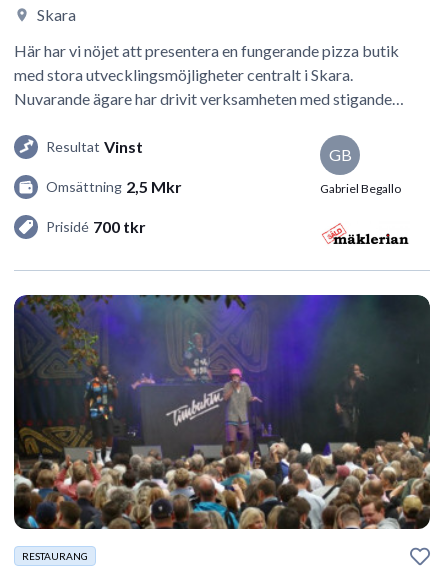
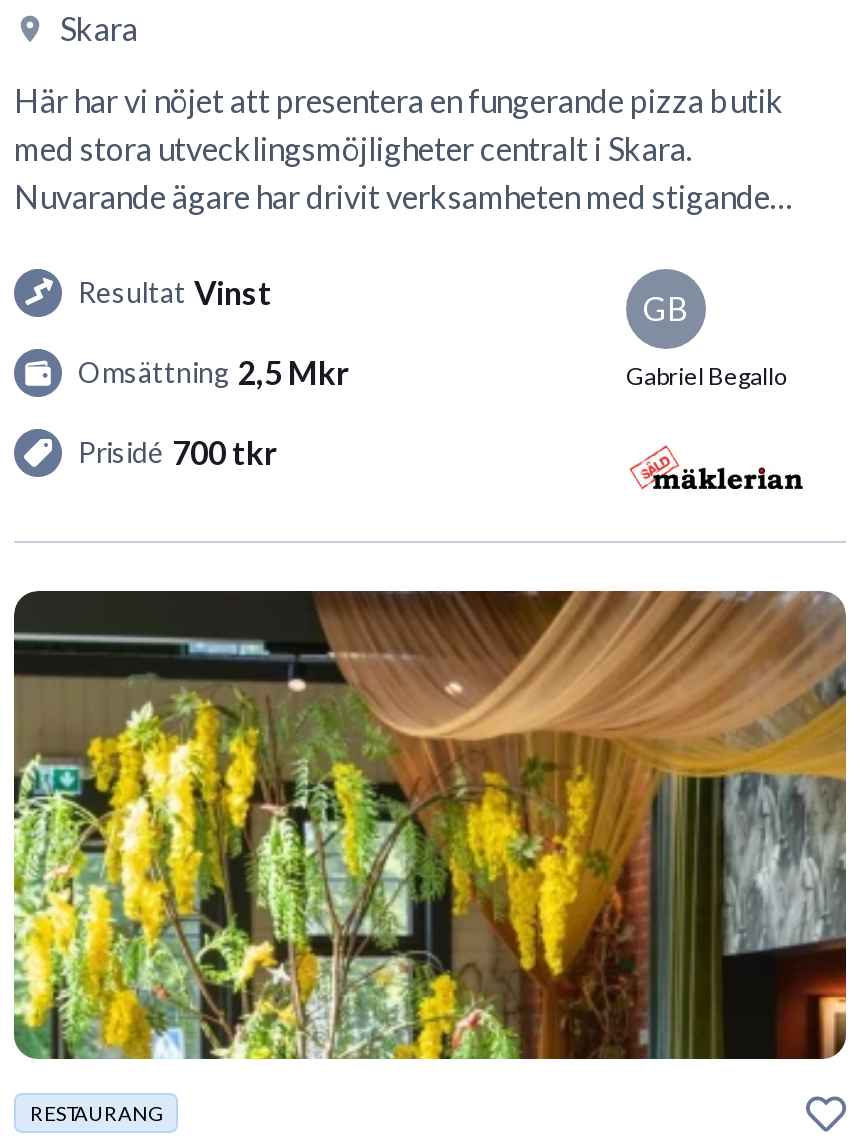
[13,294,431,530] [image] -> [12,589,848,1061] [image]

